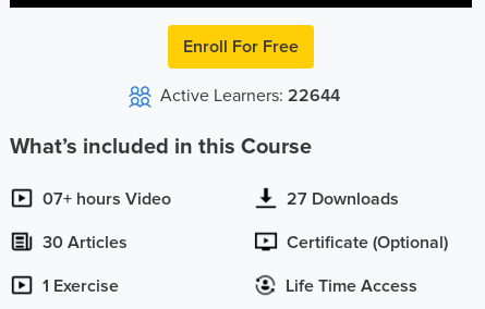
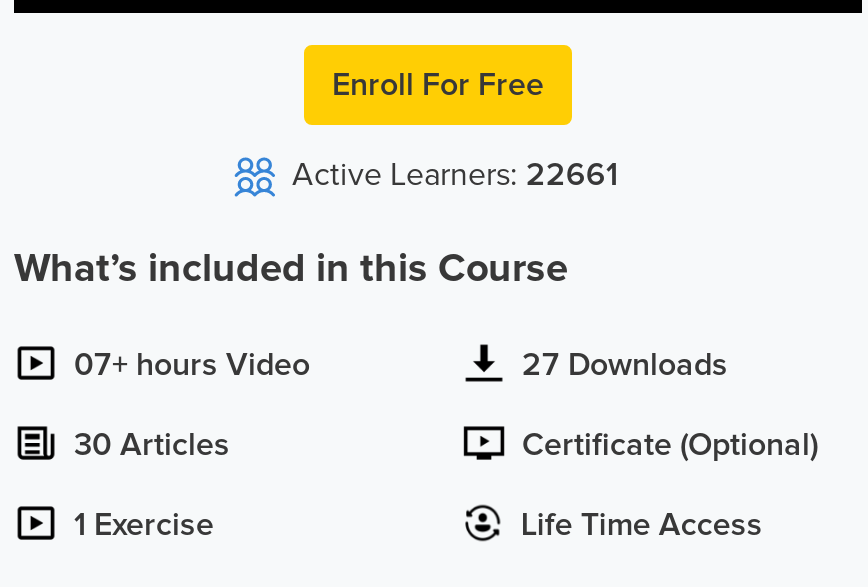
[160,85,340,107] Active Learners: 22644 -> [292,155,618,195] Active Learners: 22661

